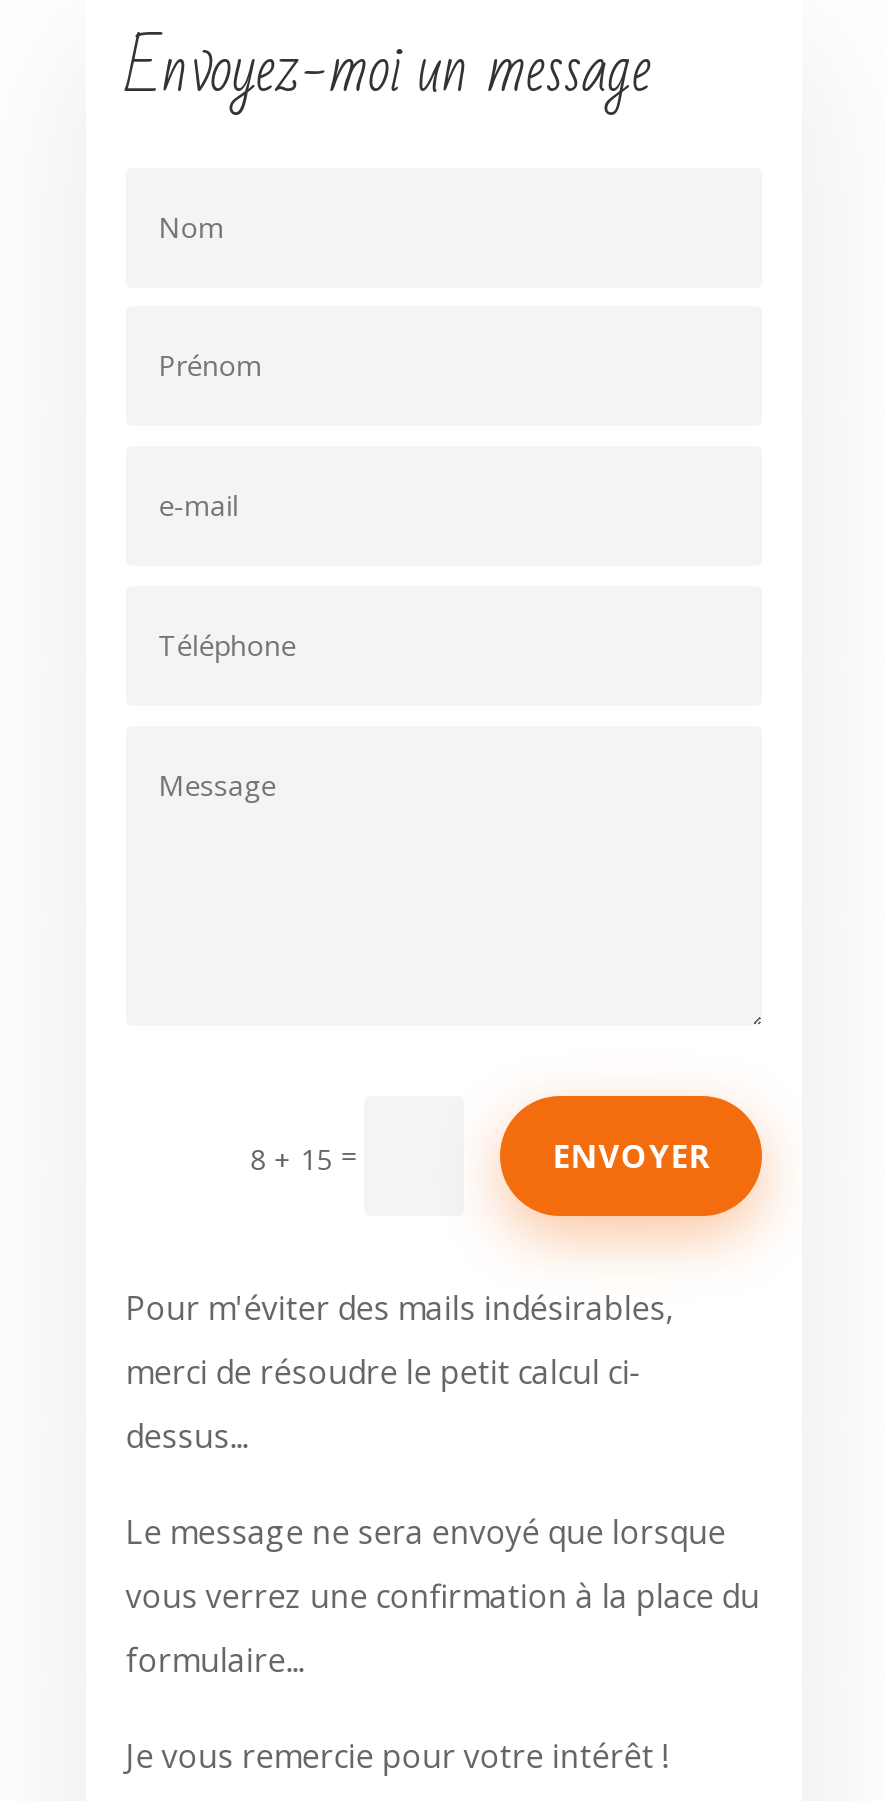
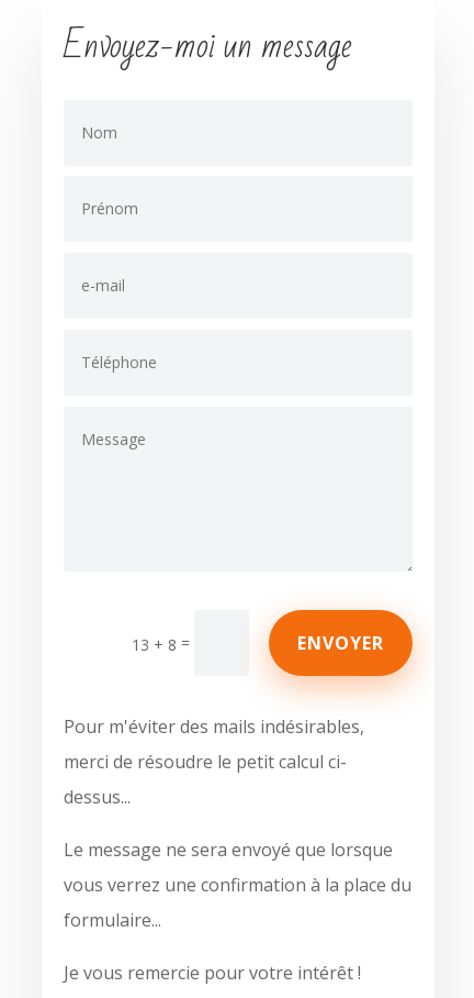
[250,1136,364,1178] 8 + 15 = -> [132,632,194,655] 13 + 8 =

